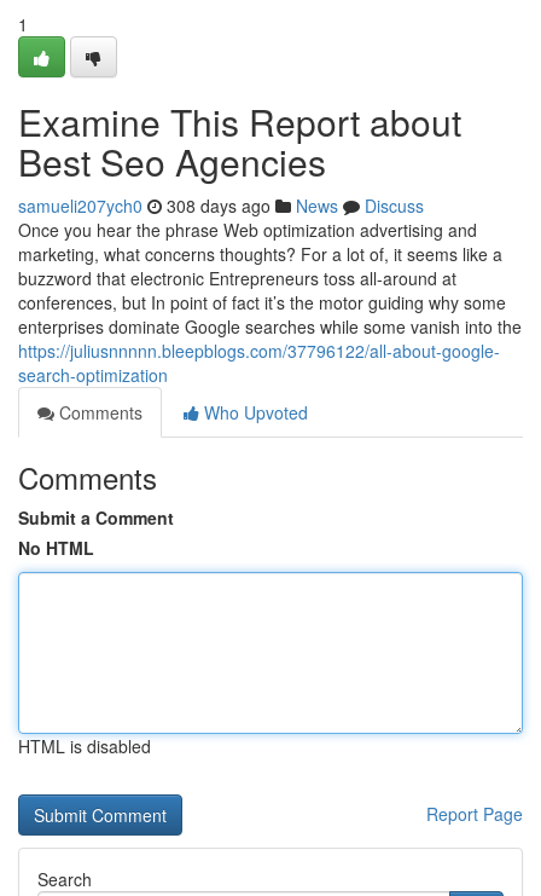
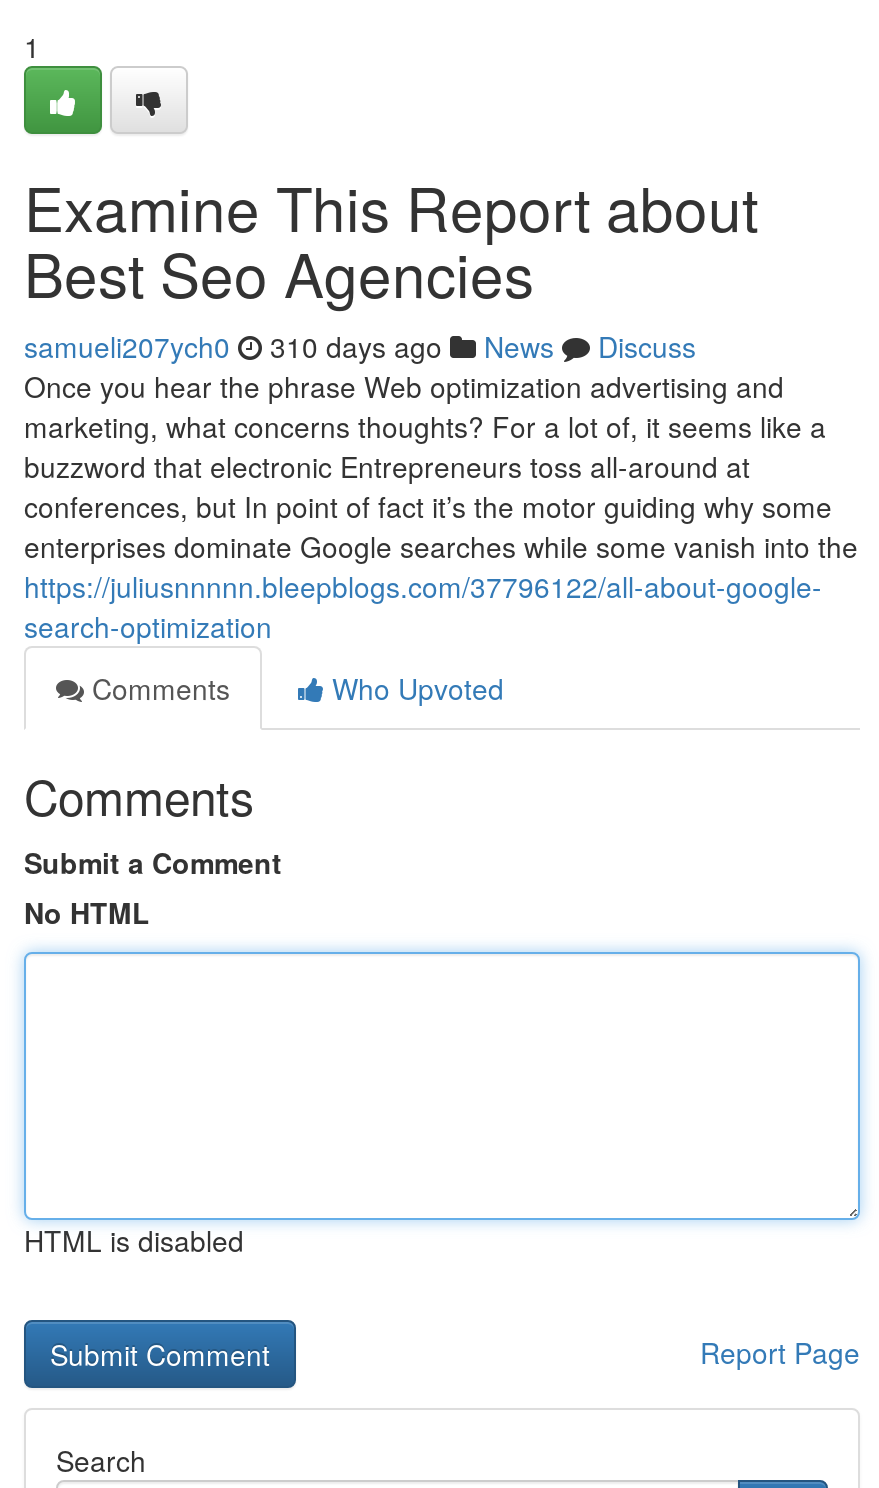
[18,193,424,218] samueli207ych0 308 days ago News Discuss -> [24,326,696,366] samueli207ych0 310 days ago News Discuss

